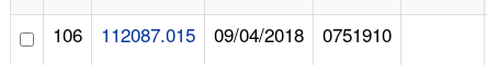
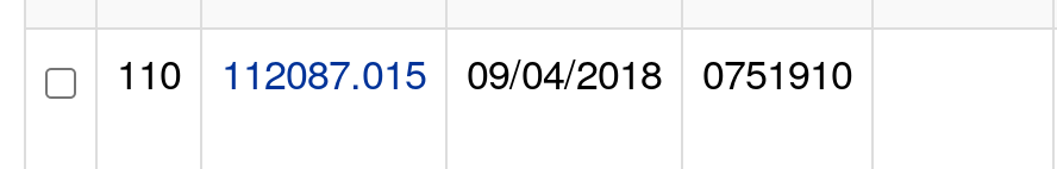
[53,20,392,48] 106 112087.015 09/04/2018 0751910 -> [117,41,852,101] 110 112087.015 09/04/2018 0751910

